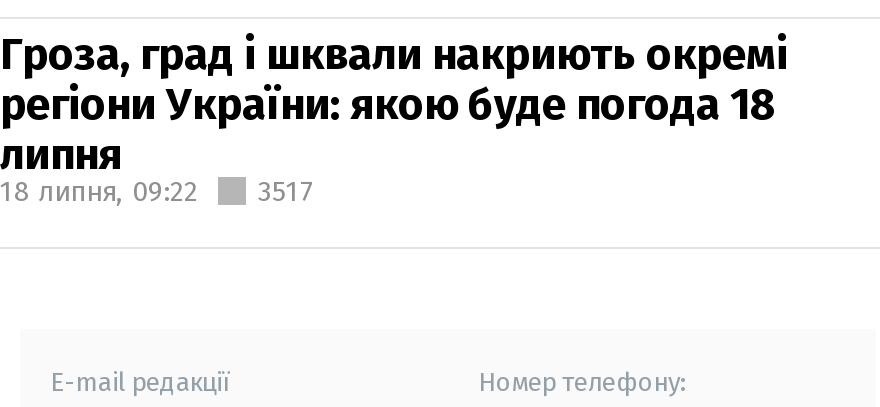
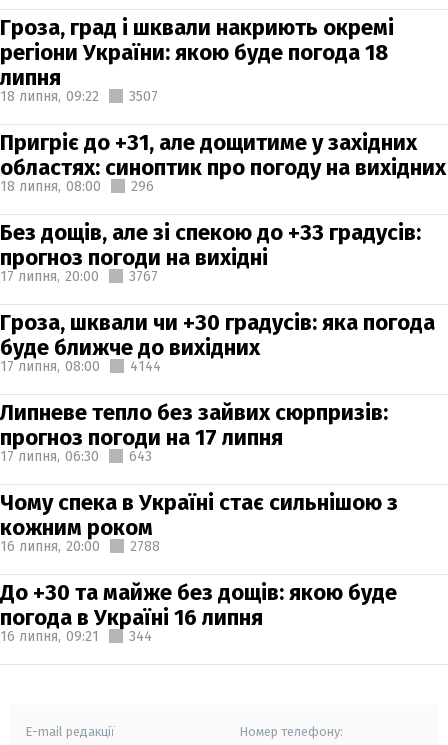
[258,174,314,208] 3517 -> [0,87,446,644] 3507 | Пригріє до +31, але дощитиме у західних | областях: синоптик про погоду на вихідних | 18 липня, 08:00 | 296 | Без дощів, але зі спекою до +33 градусів: | прогноз погоди на вихідні | 17 липня, 20:00 | 3767 | Гроза, шквали чи +30 градусів: яка погода | буде ближче до вихідних | 17 липня, 08:00 | 4144 | Липневе тепло без зайвих сюрпризів: | прогноз погоди на 17 липня | 17 липня, 06:30 | 643 | Чому спека в Україні стає сильнішою з | кожним роком | 16 липня, 20:00 | 2788 | До +30 та майже без дощів: якою буде | погода в Україні 16 липня | 16 липня, 09:21 | 344

